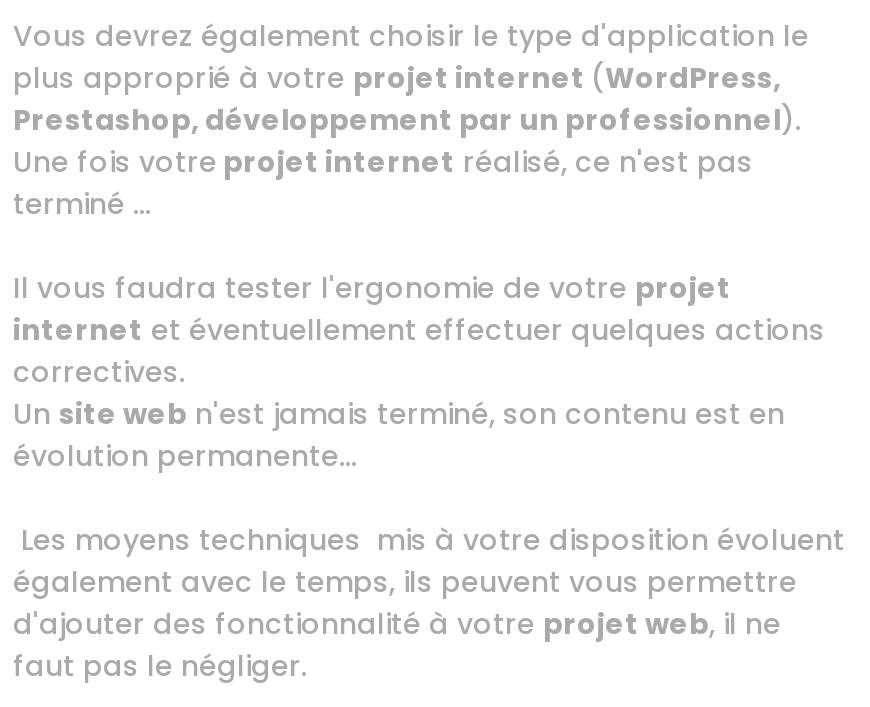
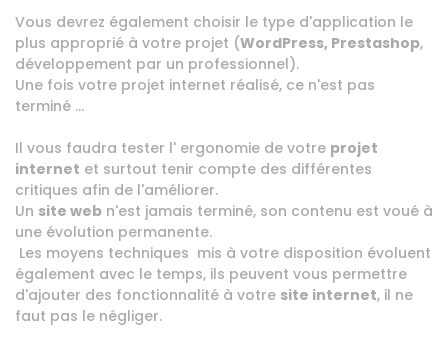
[13,57,801,139] plus approprié à votre projet internet (WordPress, | Prestashop, développement par un professionnel). -> [15,33,423,74] plus approprié à votre projet (WordPress, Prestashop, | développement par un professionnel).
[13,267,825,475] Il vous faudra tester l'ergonomie de votre projet | internet et éventuellement effectuer quelques actions | correctives. | Un site web n'est jamais terminé, son contenu est en | évolution permanente... -> [15,138,433,242] Il vous faudra tester l' ergonomie de votre projet | internet et surtout tenir compte des différentes | critiques afin de l'améliorer. | Un site web n'est jamais terminé, son contenu est voué à | une évolution permanente.
[13,603,781,643] d'ajouter des fonctionnalité à votre projet web, il ne -> [15,285,413,305] d'ajouter des fonctionnalité à votre site internet, il ne

